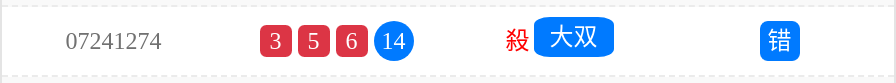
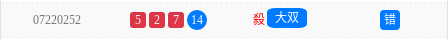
[66,27,282,55] 07241274 | 3 -> [33,13,81,27] 07220252
[346,27,358,55] 6 -> [154,13,179,27] 2 | 7

